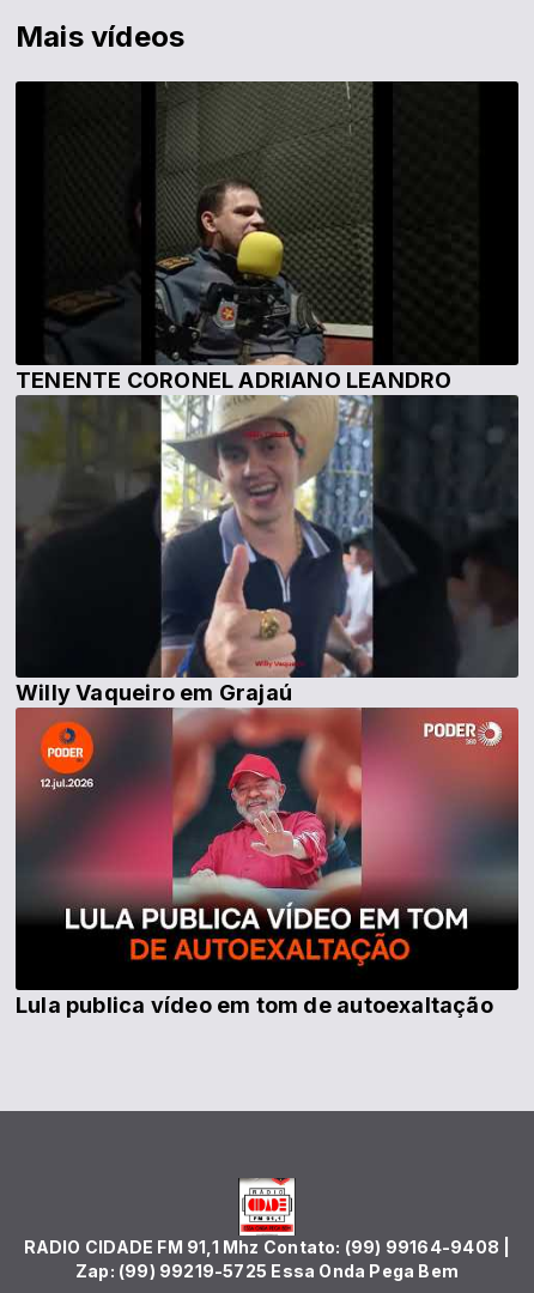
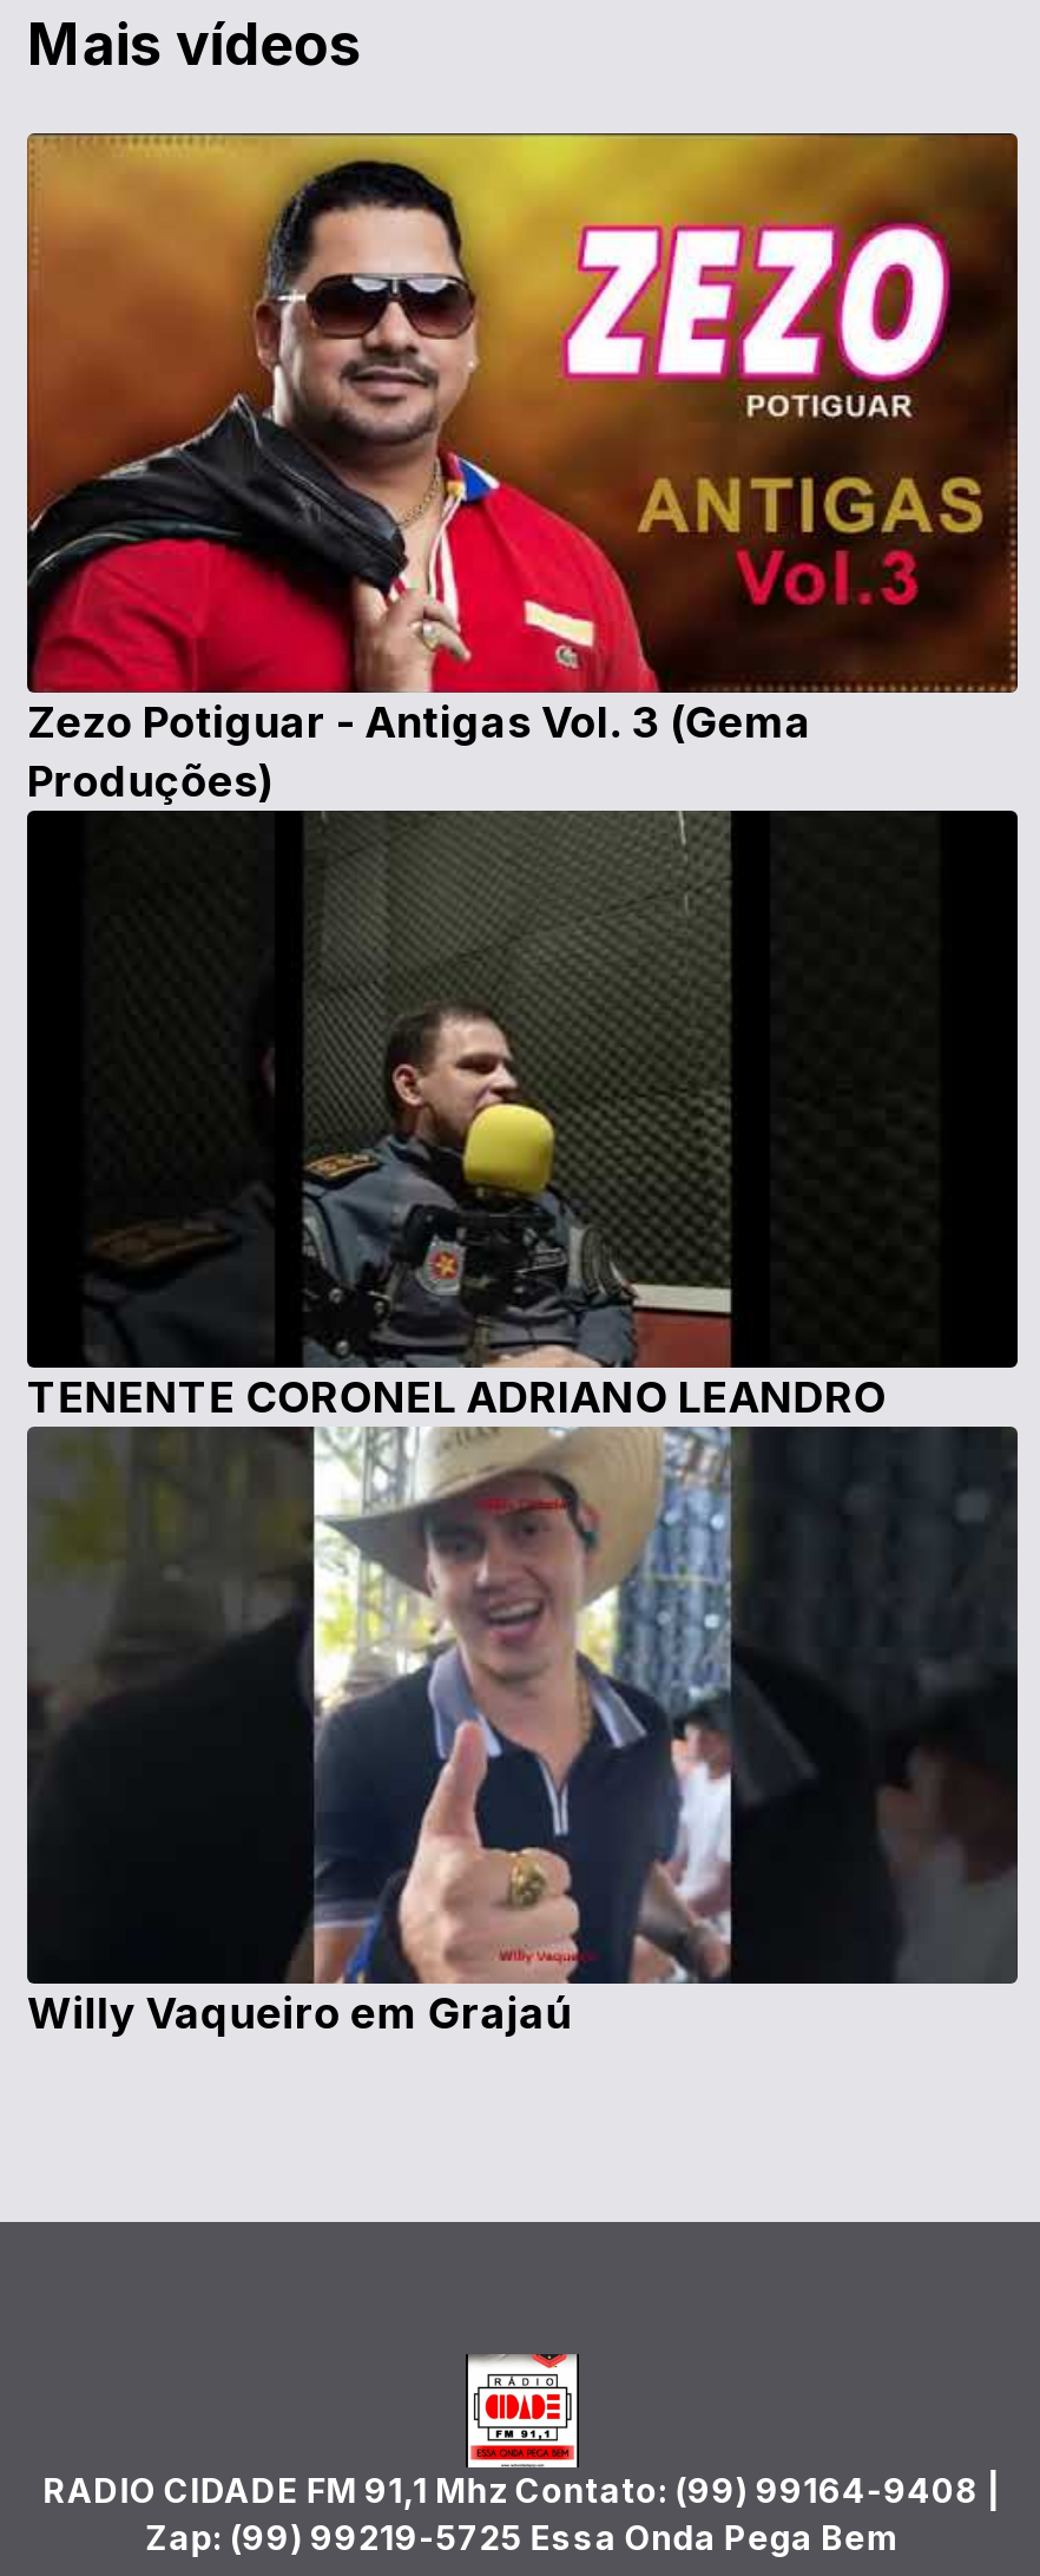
none -> [25,131,1020,805] [image] | Zezo Potiguar - Antigas Vol. 3 (Gema | Produções)
moved [16,81,452,705] -> [27,808,887,2038]: [image] | TENENTE CORONEL ADRIANO LEANDRO | Willy Vaqueiro em Grajaú
[14,706,520,1018] [image] | Lula publica vídeo em tom de autoexaltação -> none

